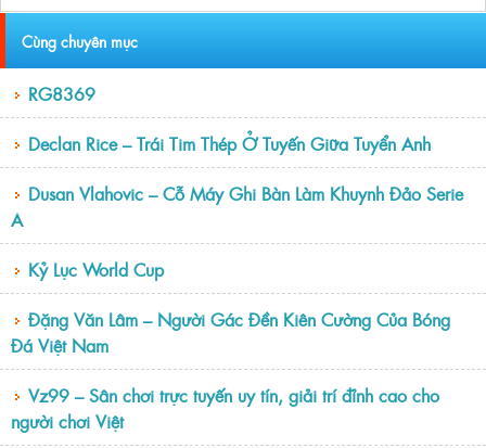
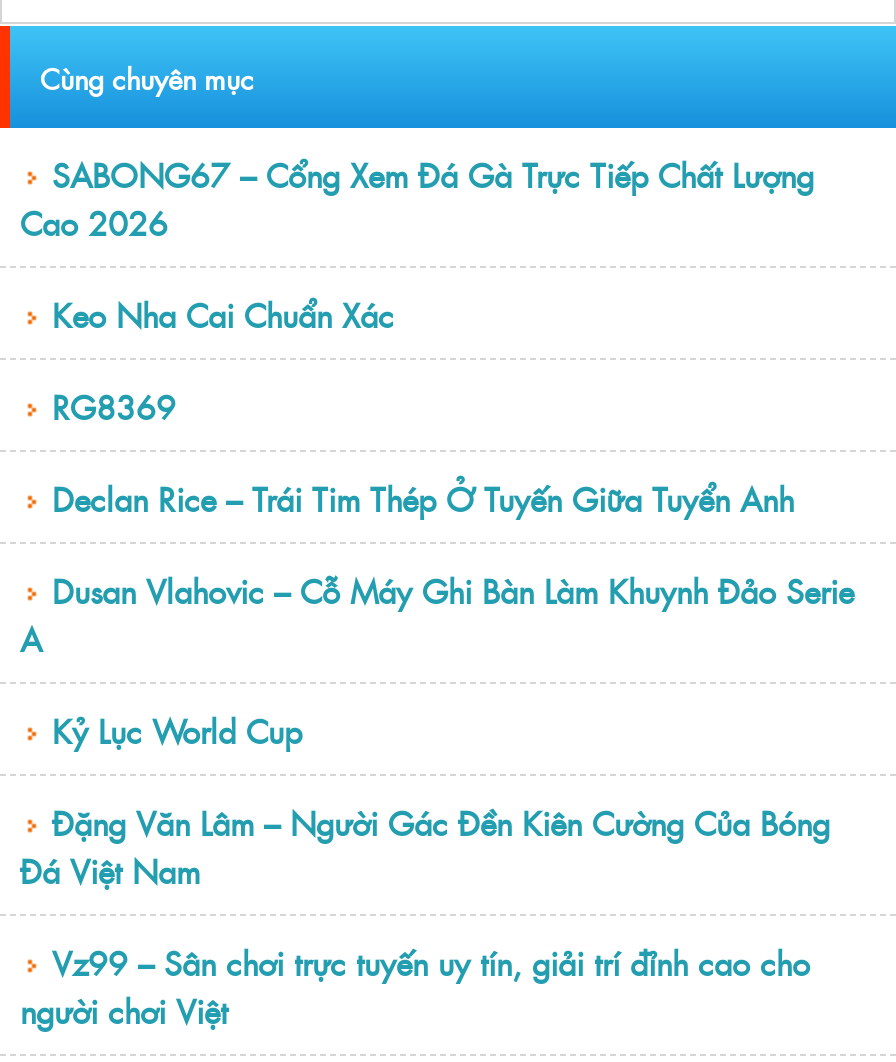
none -> [20,149,814,337] SABONG67 – Cổng Xem Đá Gà Trực Tiếp Chất Lượng | Cao 2026 | Keo Nha Cai Chuẩn Xác

